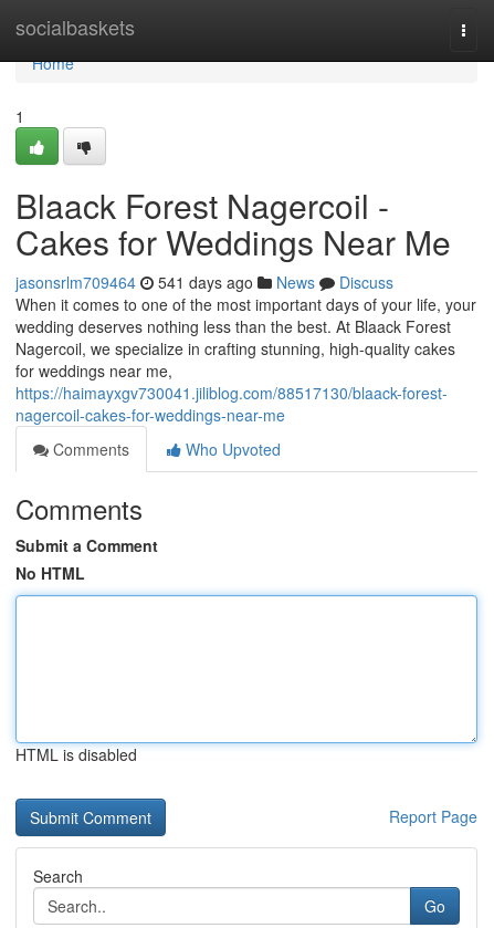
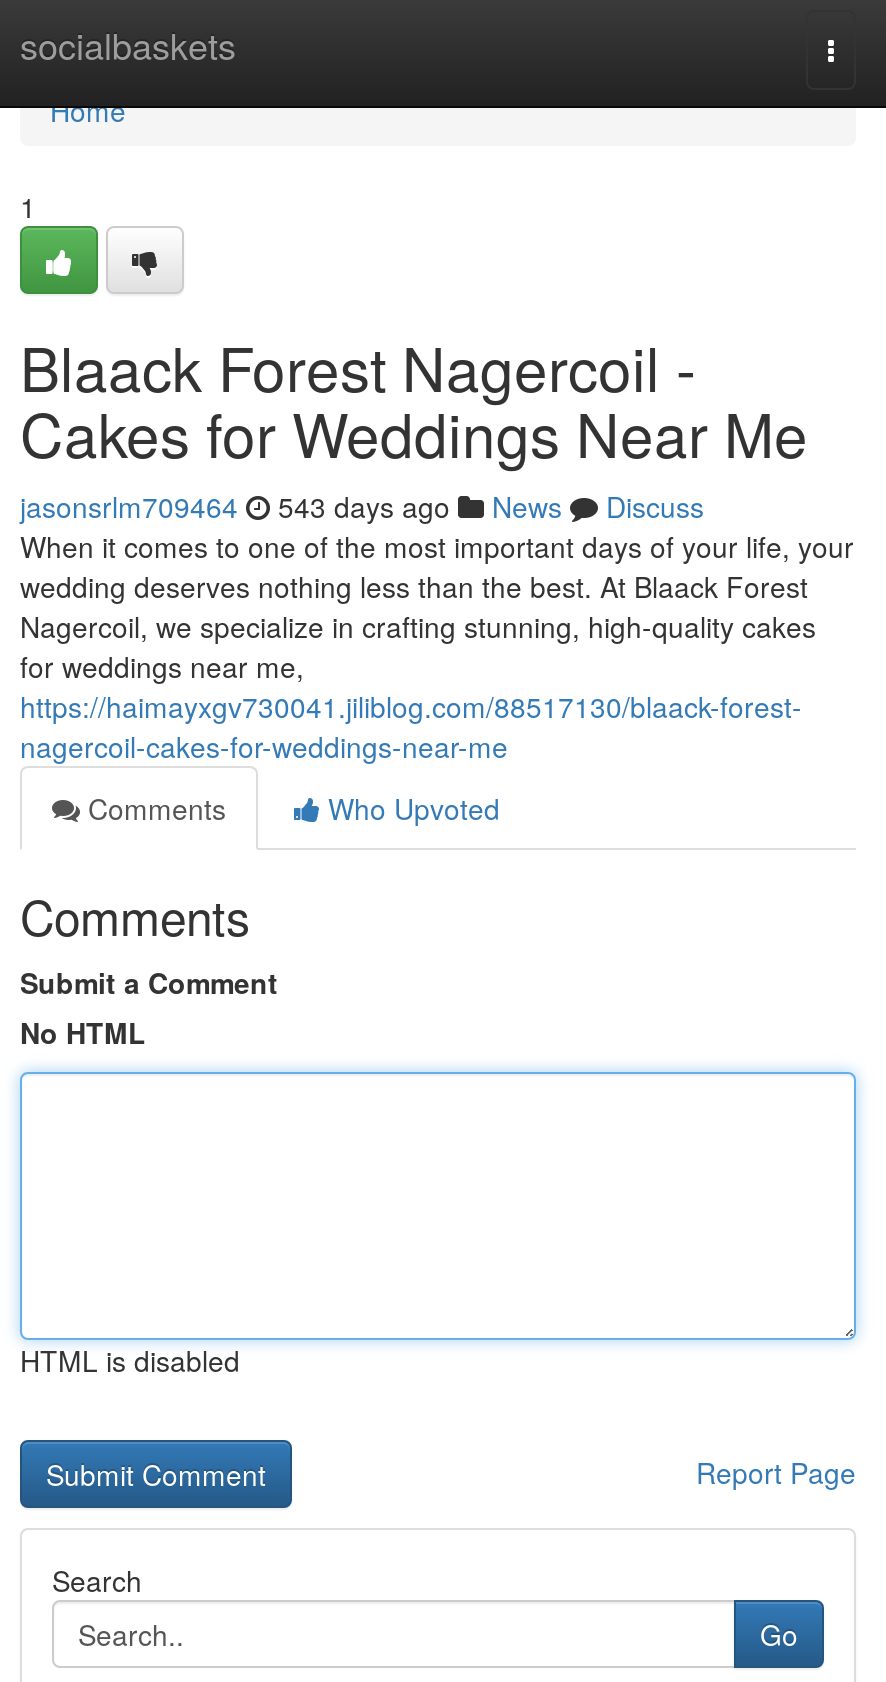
[15,271,393,293] jasonsrlm709464 541 days ago News Discuss -> [20,486,704,526] jasonsrlm709464 543 days ago News Discuss

